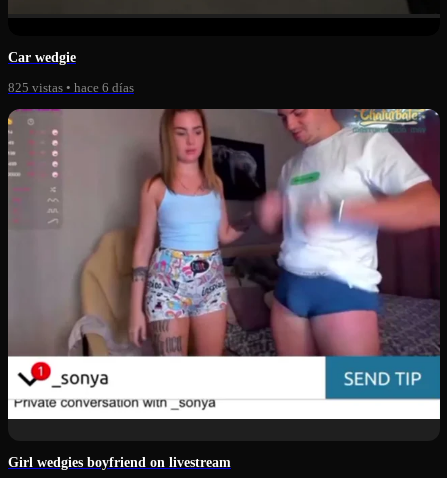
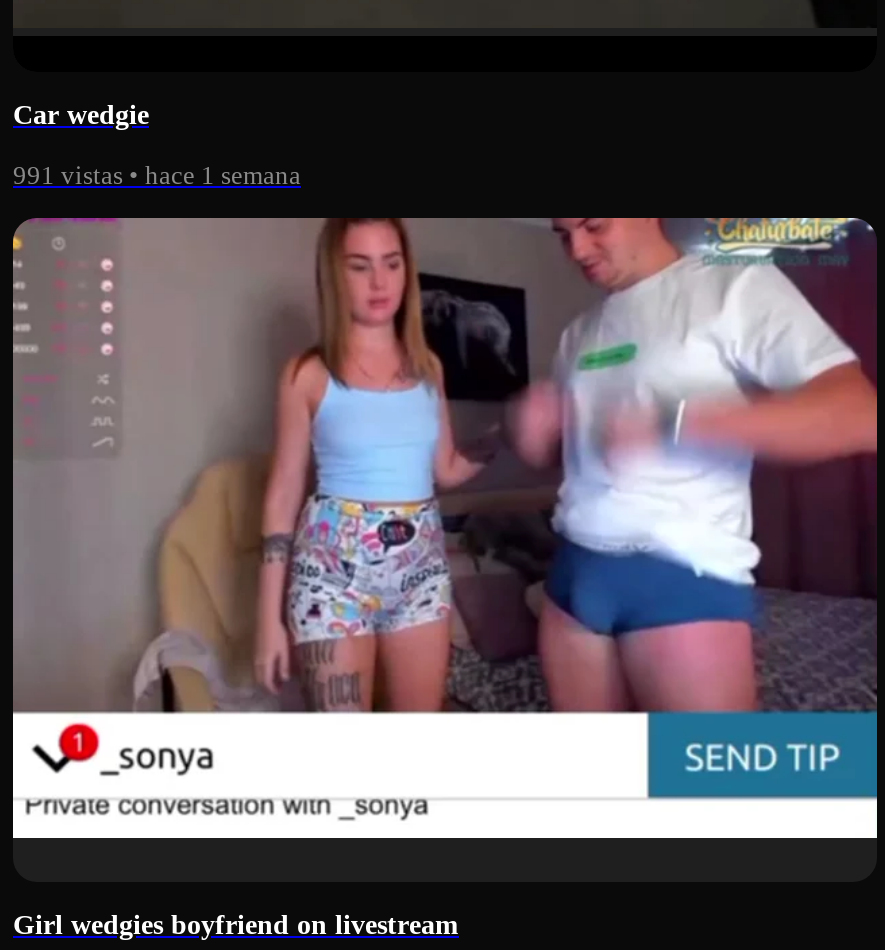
[8,80,134,95] 825 vistas • hace 6 días -> [13,160,301,190] 991 vistas • hace 1 semana

